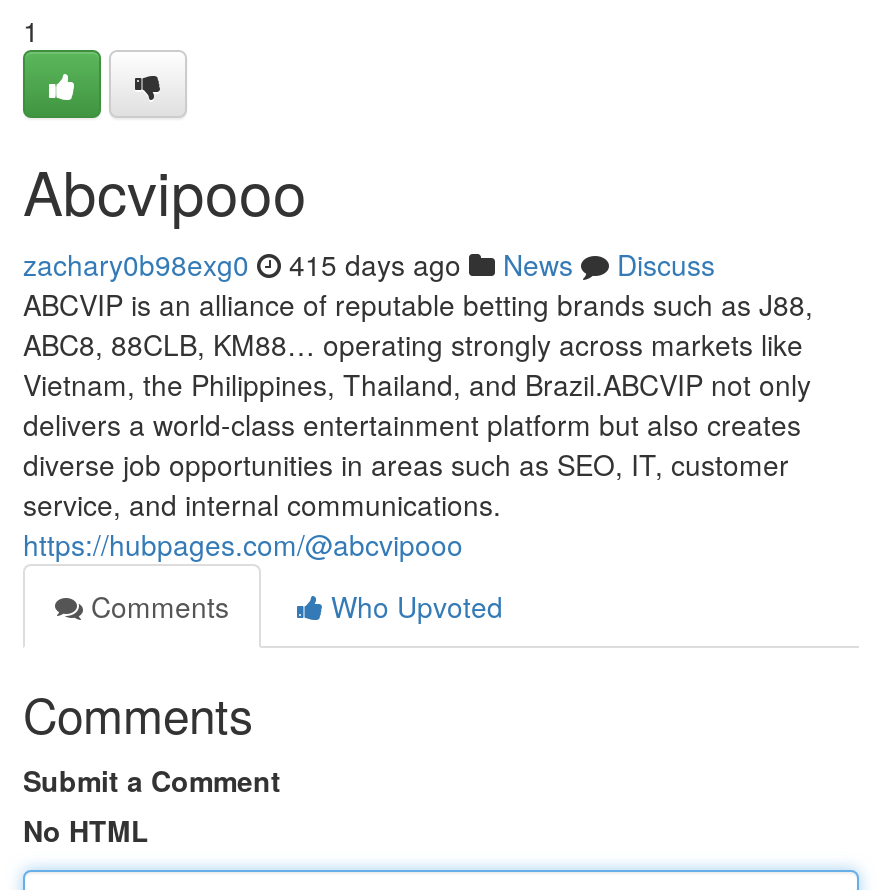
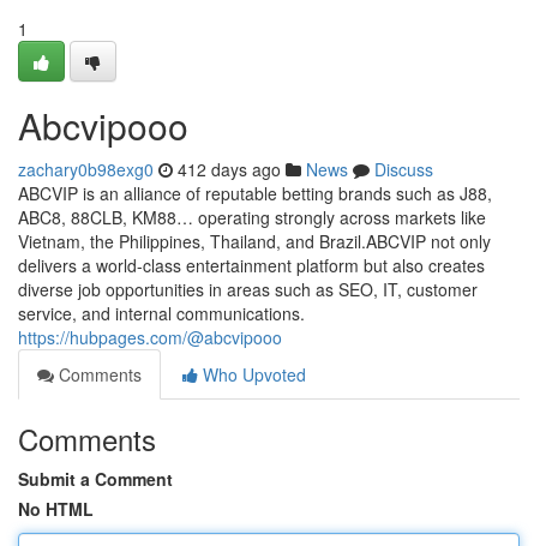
[23,244,715,284] zachary0b98exg0 415 days ago News Discuss -> [18,157,433,181] zachary0b98exg0 412 days ago News Discuss

